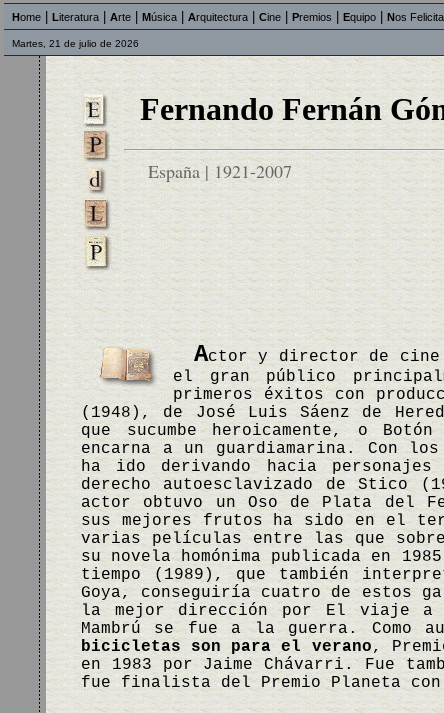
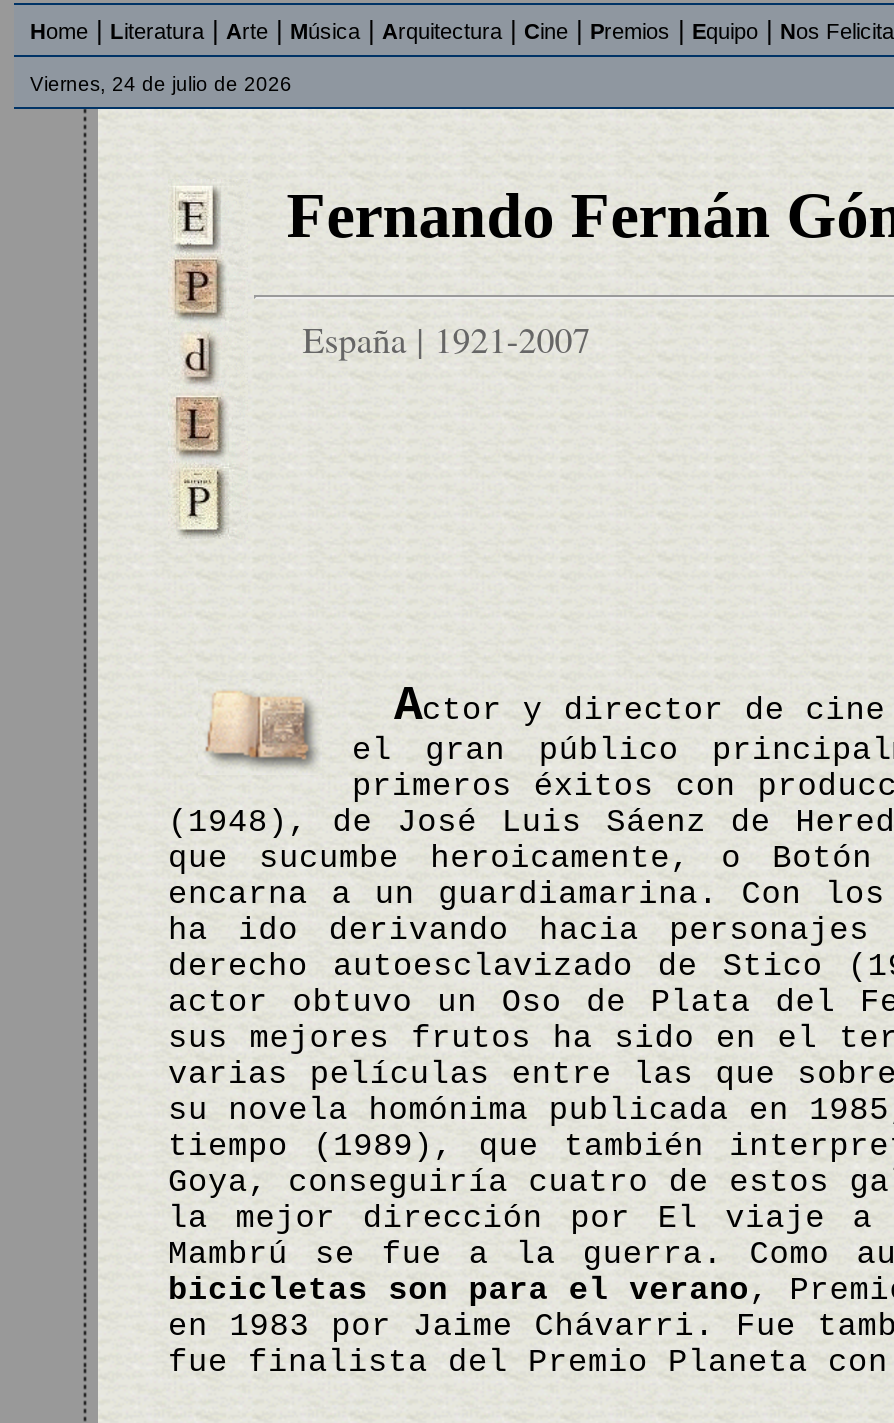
[12,38,139,49] Martes, 21 de julio de 2026 -> [30,73,292,95] Viernes, 24 de julio de 2026

